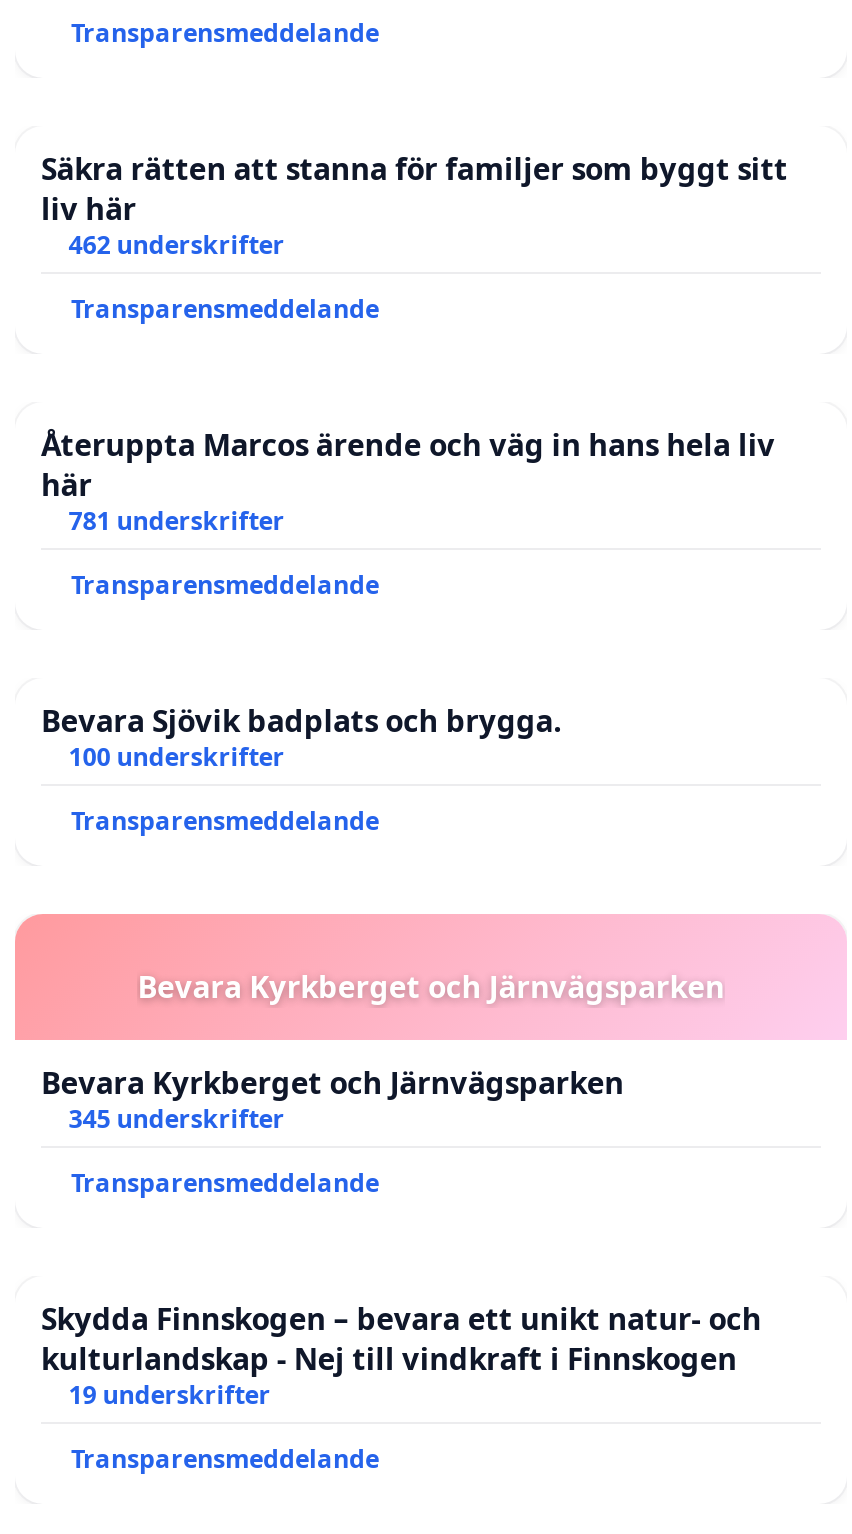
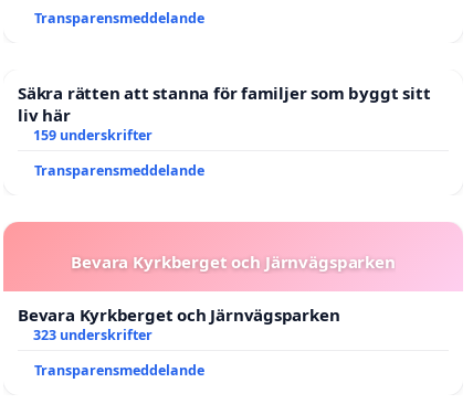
[41,228,775,774] 462 underskrifter | Transparensmeddelande | Återuppta Marcos ärende och väg in hans hela liv | här | 781 underskrifter | Transparensmeddelande | Bevara Sjövik badplats och brygga. | 100 underskrifter -> [33,126,152,144] 159 underskrifter
[41,1102,761,1412] 345 underskrifter | Transparensmeddelande | Skydda Finnskogen – bevara ett unikt natur- och | kulturlandskap - Nej till vindkraft i Finnskogen | 19 underskrifter -> [33,325,152,344] 323 underskrifter

